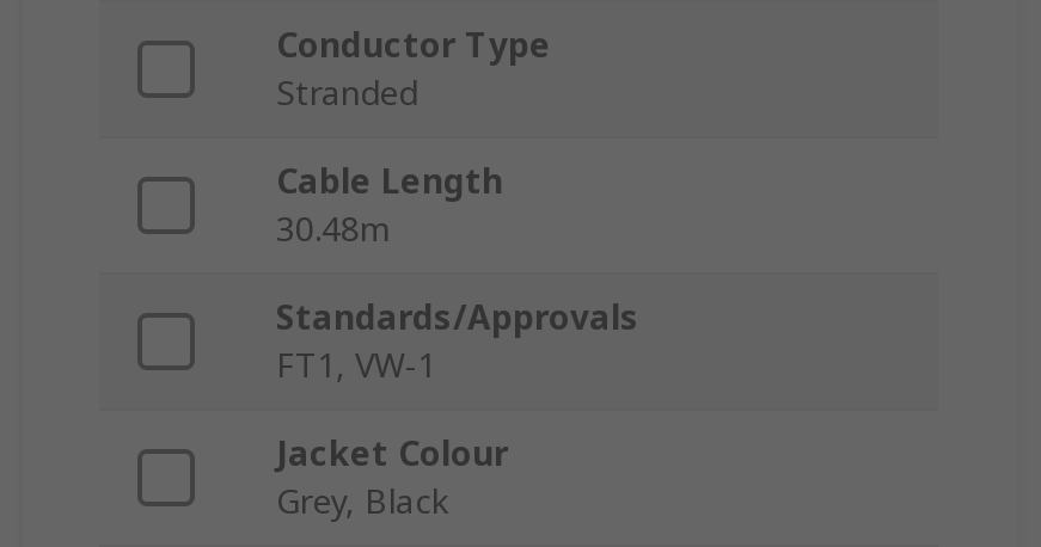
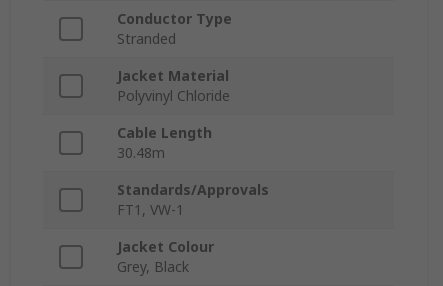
none -> [117,66,230,105] Jacket Material | Polyvinyl Chloride

